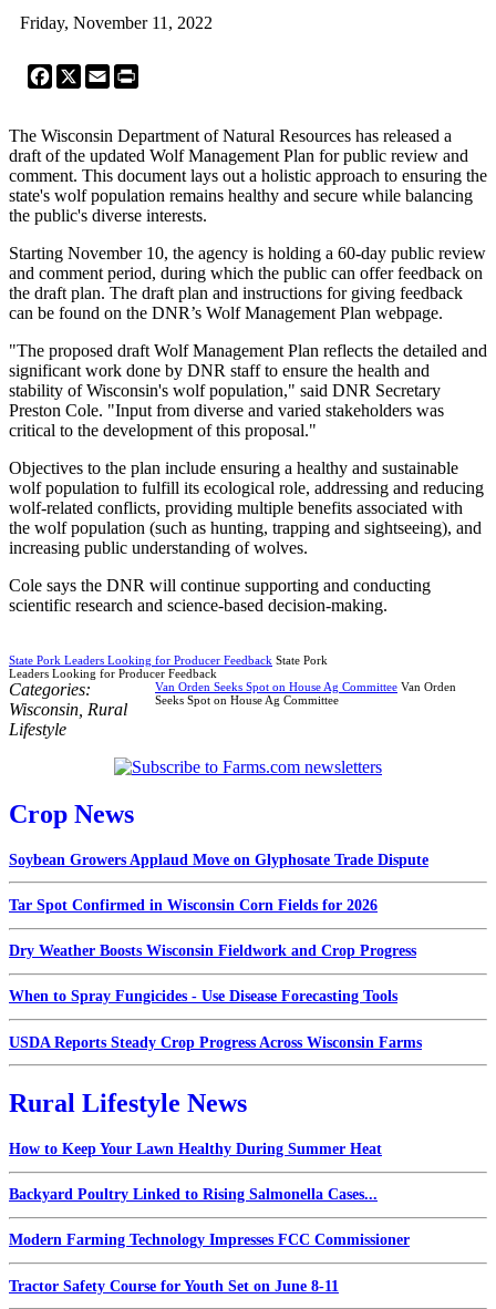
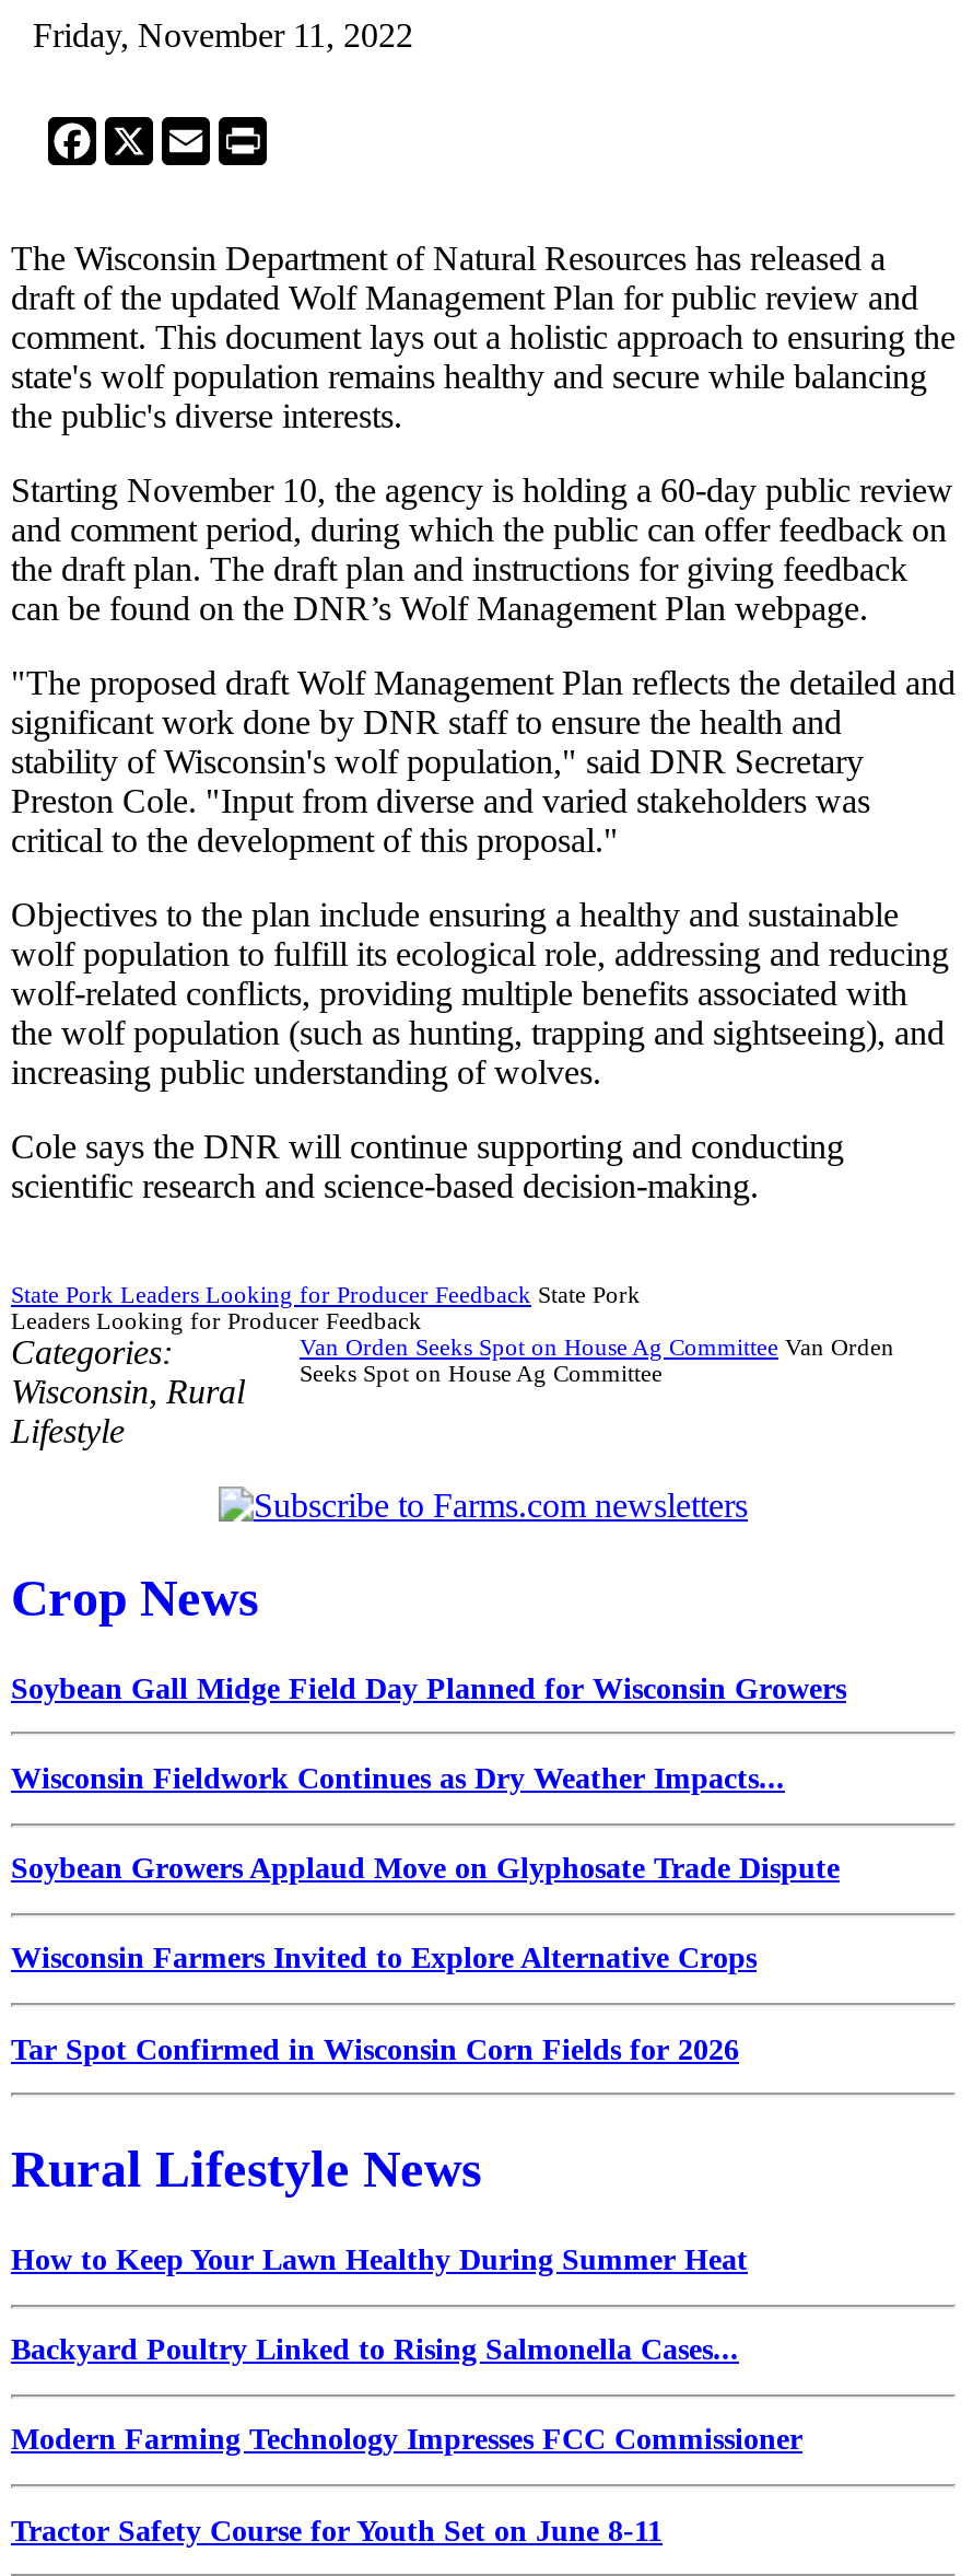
none -> [11,1672,846,1795] Soybean Gall Midge Field Day Planned for Wisconsin Growers | Wisconsin Fieldwork Continues as Dry Weather Impacts...
moved [9,851,428,868] -> [11,1852,840,1885]: Soybean Growers Applaud Move on Glyphosate Trade Dispute
none -> [11,1942,757,1975] Wisconsin Farmers Invited to Explore Alternative Crops
moved [9,897,378,914] -> [11,2033,739,2065]: Tar Spot Confirmed in Wisconsin Corn Fields for 2026
[9,943,422,1051] Dry Weather Boosts Wisconsin Fieldwork and Crop Progress | When to Spray Fungicides - Use Disease Forecasting Tools | USDA Reports Steady Crop Progress Across Wisconsin Farms -> none

